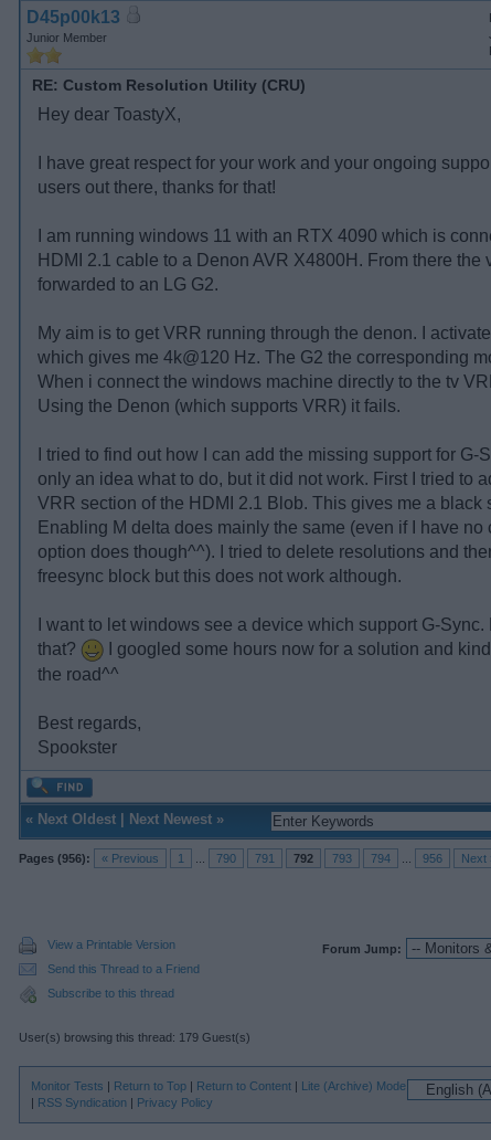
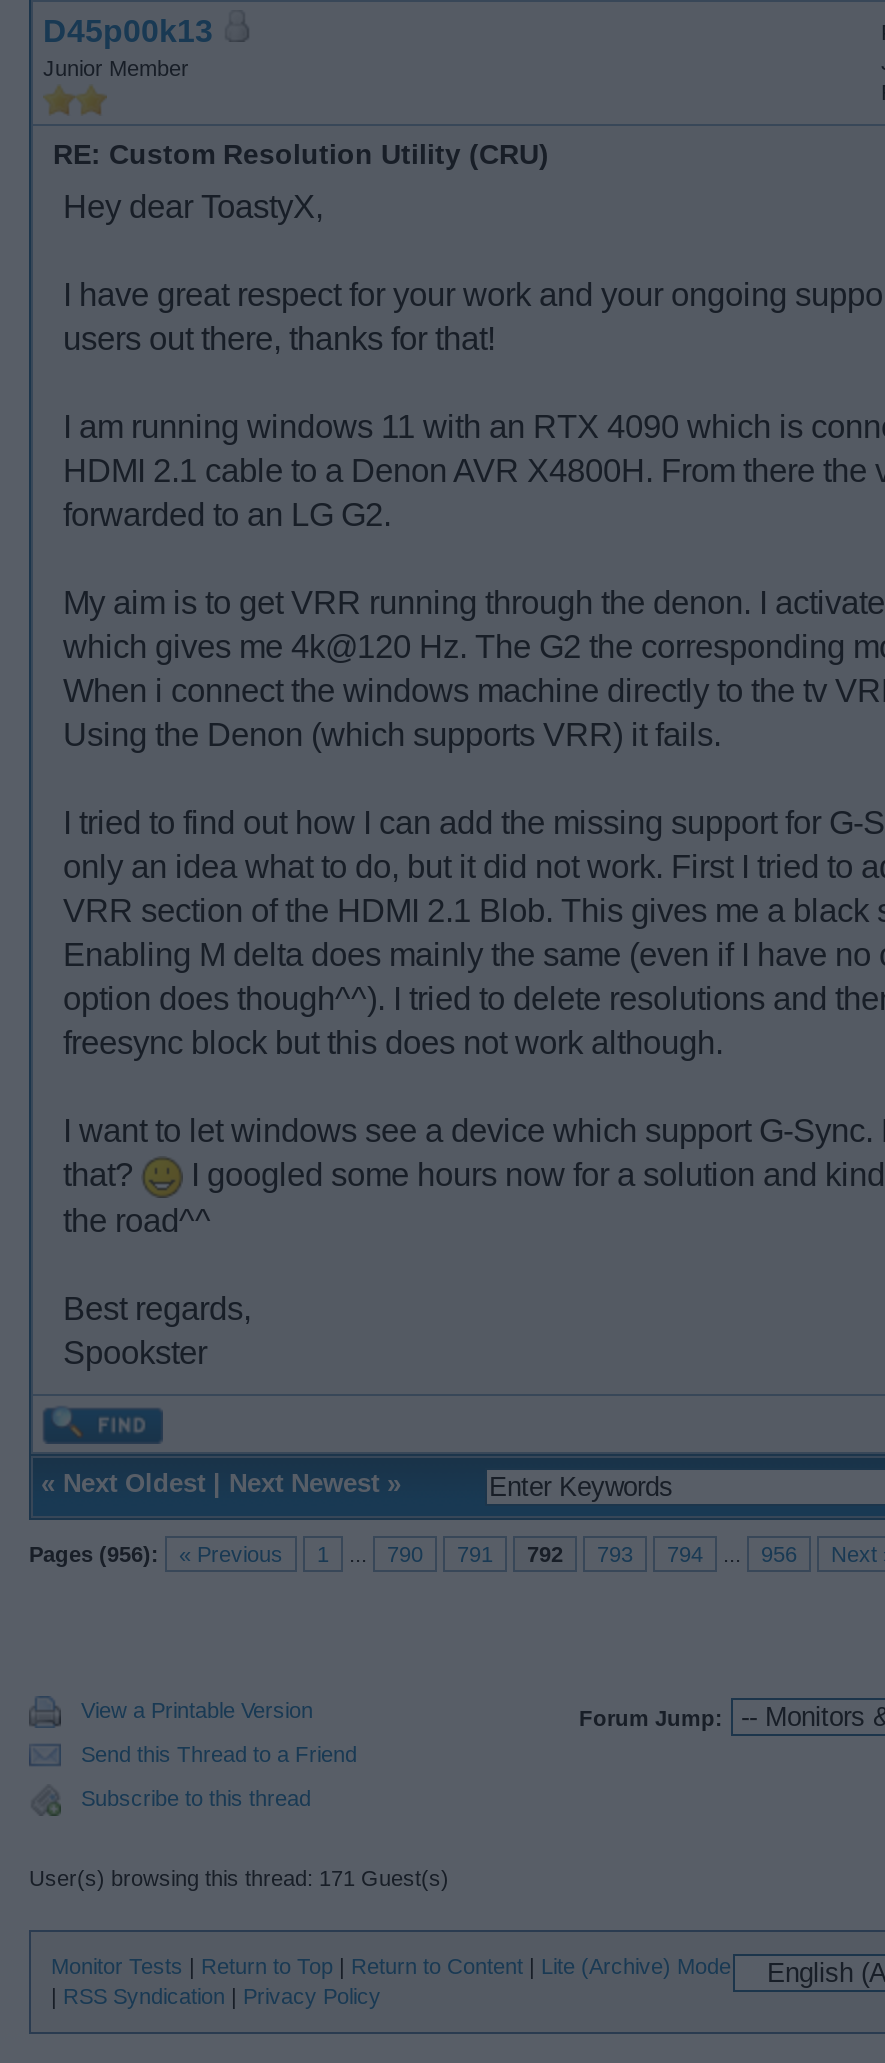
[19,1031,250,1044] User(s) browsing this thread: 179 Guest(s) -> [29,1866,449,1890] User(s) browsing this thread: 171 Guest(s)

